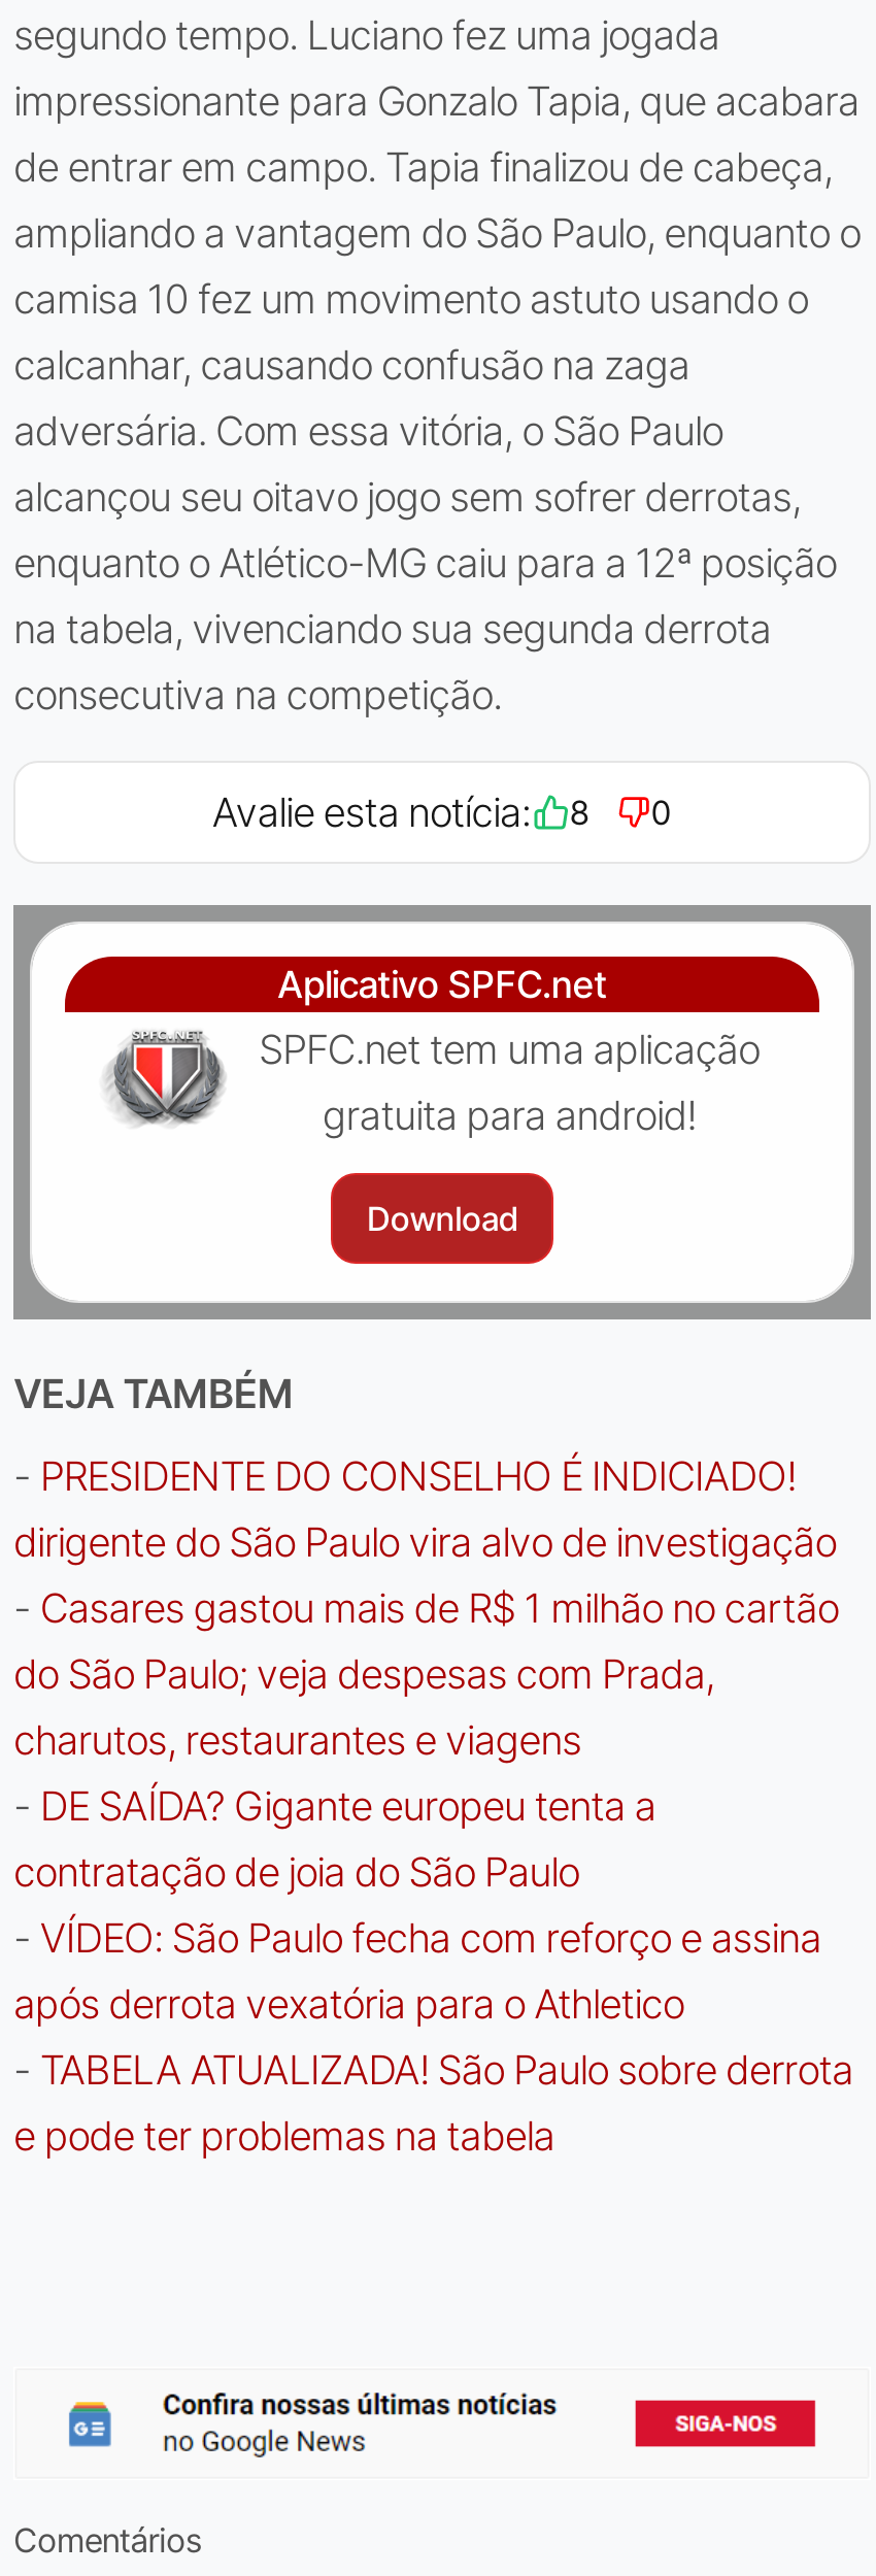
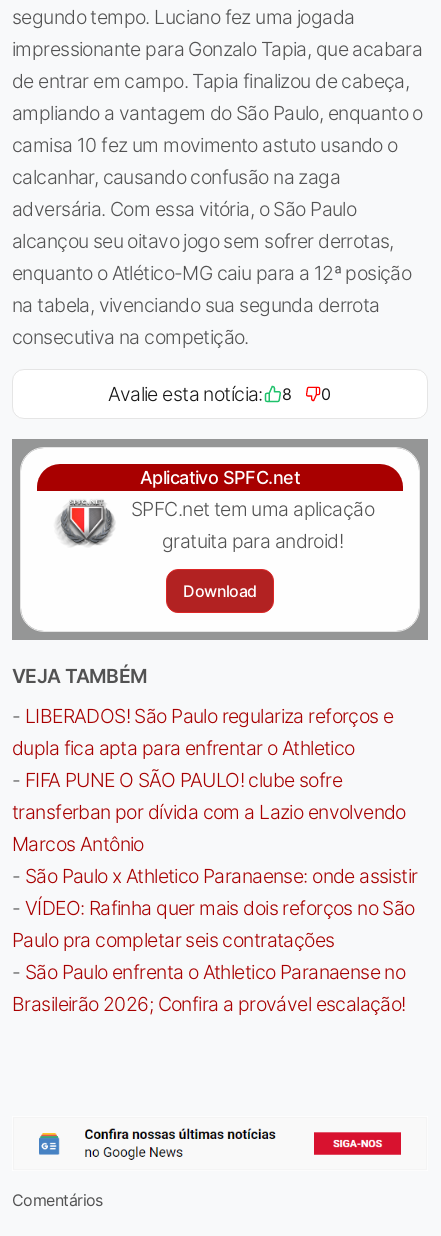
[13,1451,853,2160] - PRESIDENTE DO CONSELHO É INDICIADO! | dirigente do São Paulo vira alvo de investigação | - Casares gastou mais de R$ 1 milhão no cartão | do São Paulo; veja despesas com Prada, | charutos, restaurantes e viagens | - DE SAÍDA? Gigante europeu tenta a | contratação de joia do São Paulo | - VÍDEO: São Paulo fecha com reforço e assina | após derrota vexatória para o Athletico | - TABELA ATUALIZADA! São Paulo sobre derrota | e pode ter problemas na tabela -> [12,704,417,1016] - LIBERADOS! São Paulo regulariza reforços e | dupla fica apta para enfrentar o Athletico | - FIFA PUNE O SÃO PAULO! clube sofre | transferban por dívida com a Lazio envolvendo | Marcos Antônio | - São Paulo x Athletico Paranaense: onde assistir | - VÍDEO: Rafinha quer mais dois reforços no São | Paulo pra completar seis contratações | - São Paulo enfrenta o Athletico Paranaense no | Brasileirão 2026; Confira a provável escalação!

